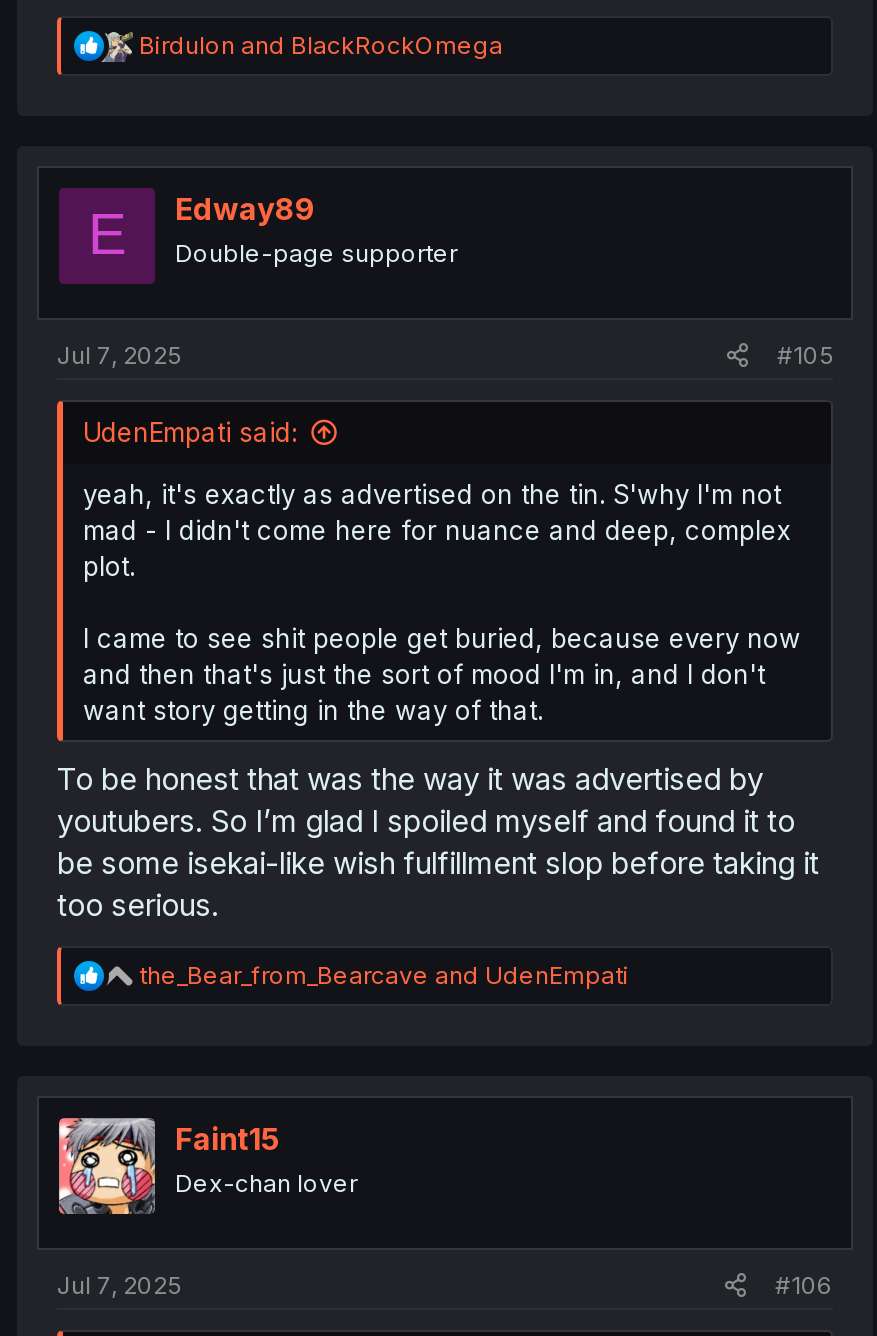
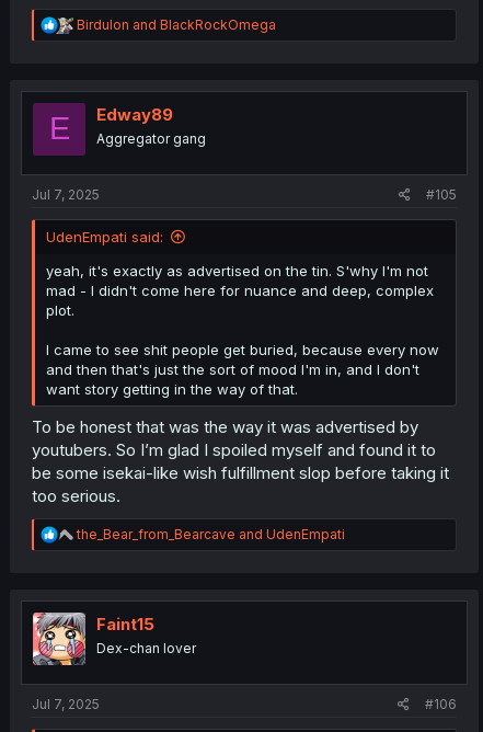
[175,237,457,267] Double-page supporter -> [96,130,206,146] Aggregator gang

